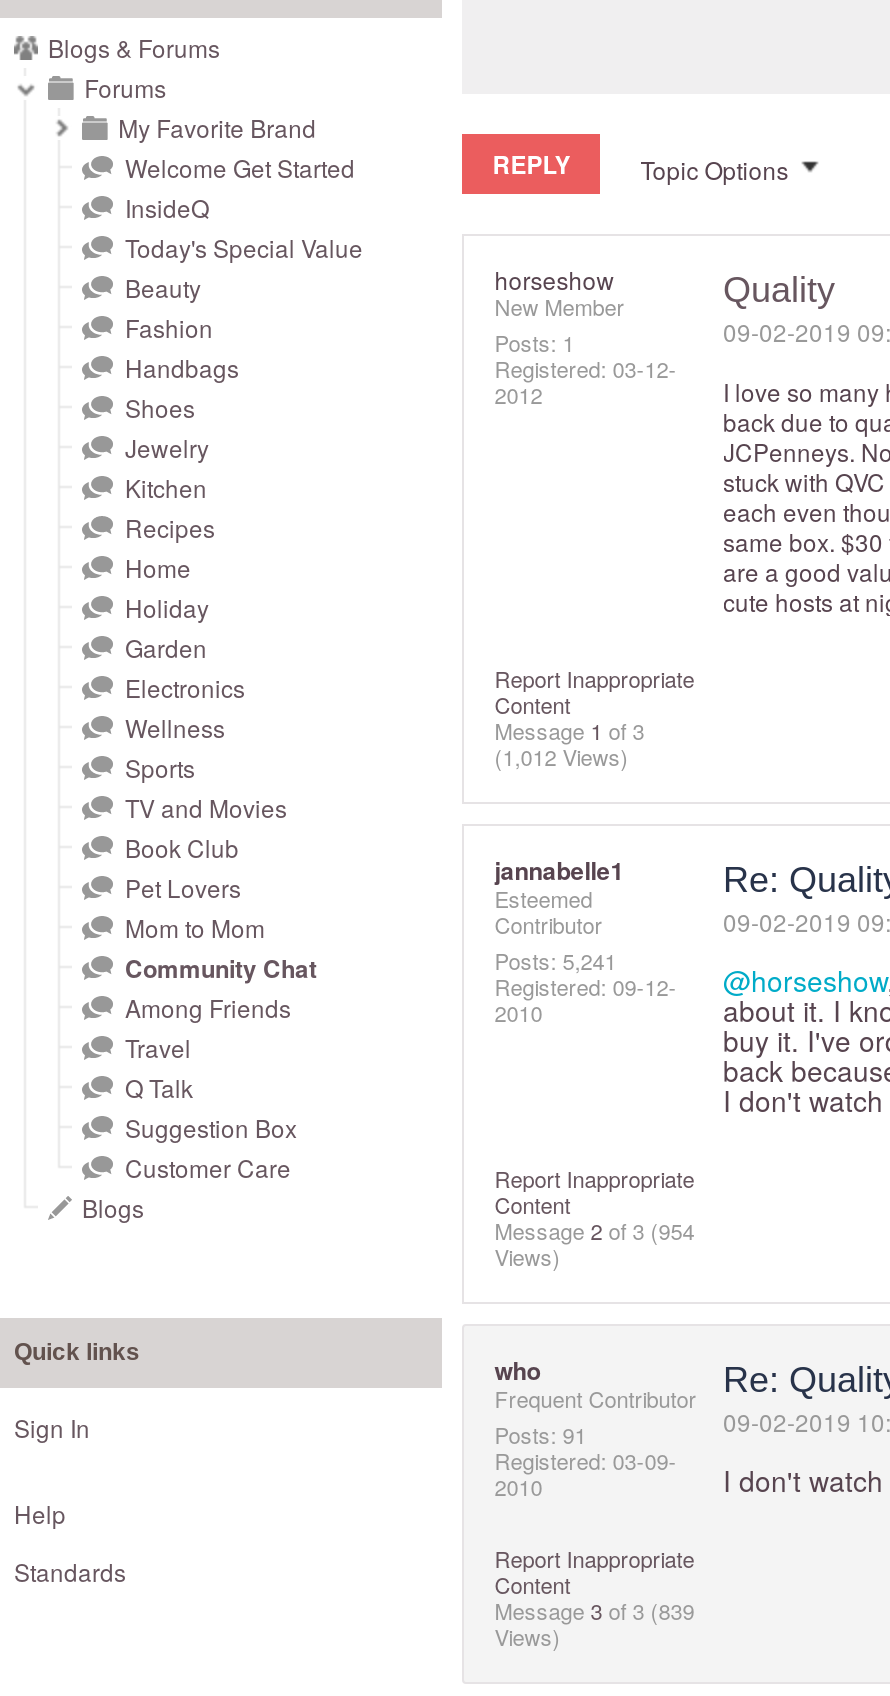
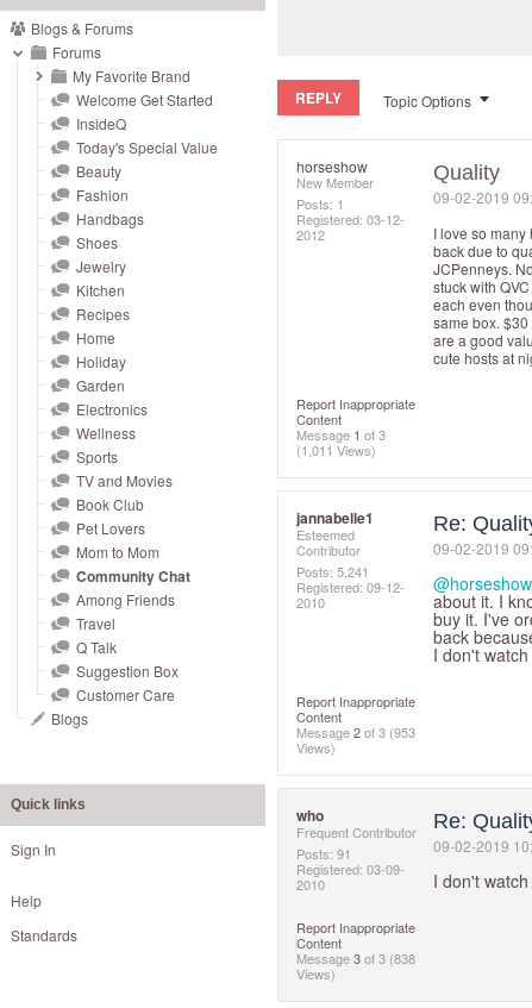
[494,740,628,772] (1,012 Views) -> [297,440,376,459] (1,011 Views)
[494,1214,694,1246] Message 2 of 3 (954 -> [297,722,416,741] Message 2 of 3 (953
[494,1594,694,1626] Message 3 of 3 (839 -> [297,948,416,968] Message 3 of 3 (838

